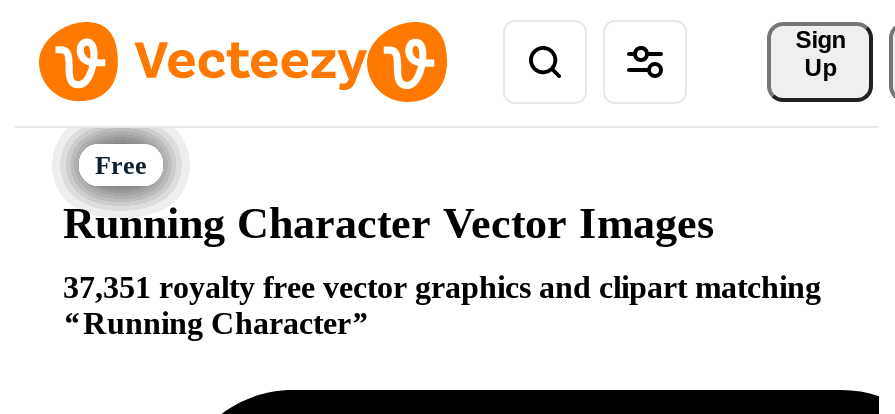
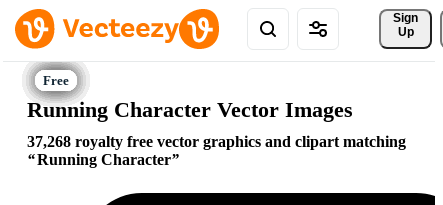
[63,271,821,305] 37,351 royalty free vector graphics and clipart matching -> [27,133,406,150] 37,268 royalty free vector graphics and clipart matching

